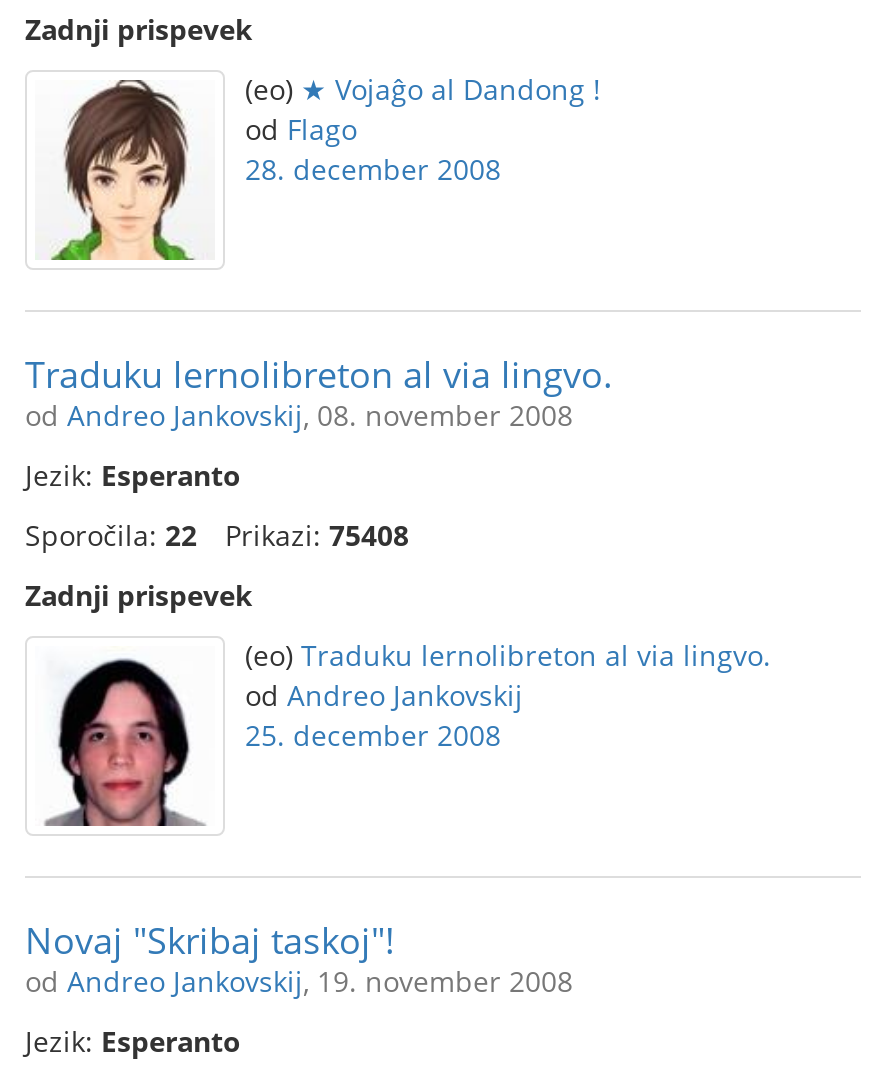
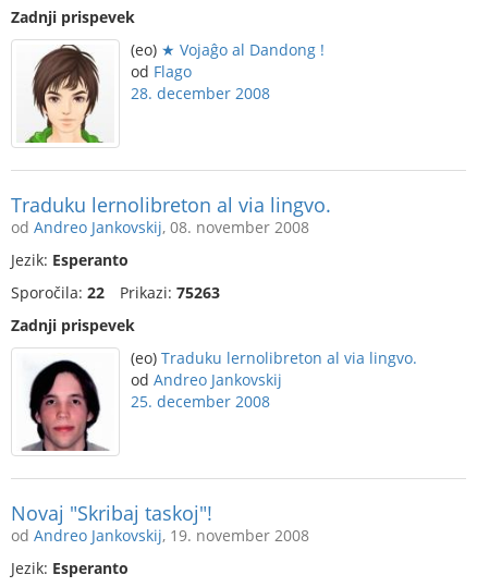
[25,516,409,554] Sporočila: 22 Prikazi: 75408 -> [11,282,220,303] Sporočila: 22 Prikazi: 75263

